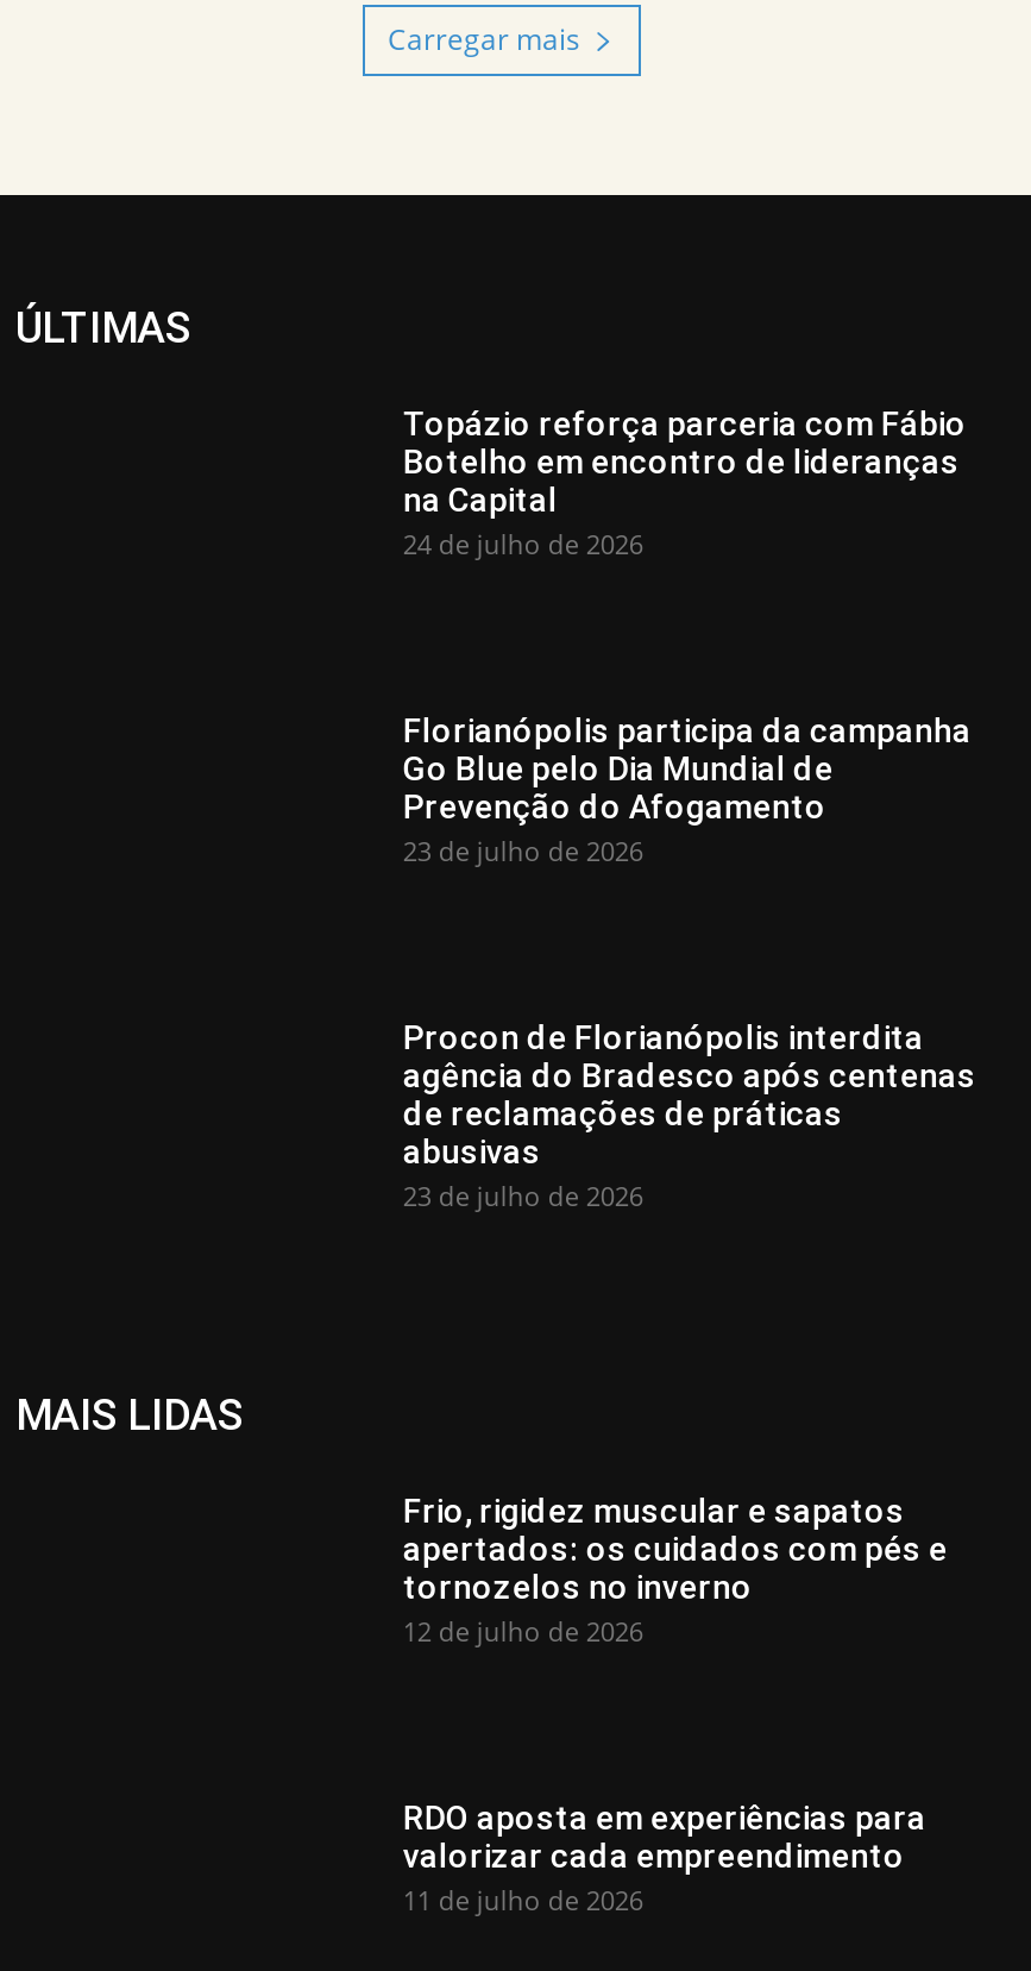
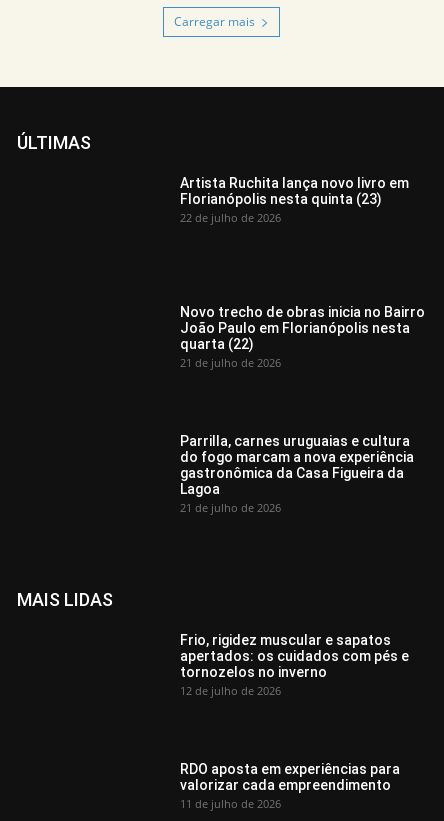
[403,405,967,562] Topázio reforça parceria com Fábio | Botelho em encontro de lideranças | na Capital | 24 de julho de 2026 -> [180,175,409,225] Artista Ruchita lança novo livro em | Florianópolis nesta quinta (23) | 22 de julho de 2026
[403,712,971,869] Florianópolis participa da campanha | Go Blue pelo Dia Mundial de | Prevenção do Afogamento | 23 de julho de 2026 -> [180,304,425,370] Novo trecho de obras inicia no Bairro | João Paulo em Florianópolis nesta | quarta (22) | 21 de julho de 2026
[403,1018,976,1213] Procon de Florianópolis interdita | agência do Bradesco após centenas | de reclamações de práticas | abusivas | 23 de julho de 2026 -> [180,433,414,515] Parrilla, carnes uruguaias e cultura | do fogo marcam a nova experiência | gastronômica da Casa Figueira da | Lagoa | 21 de julho de 2026

